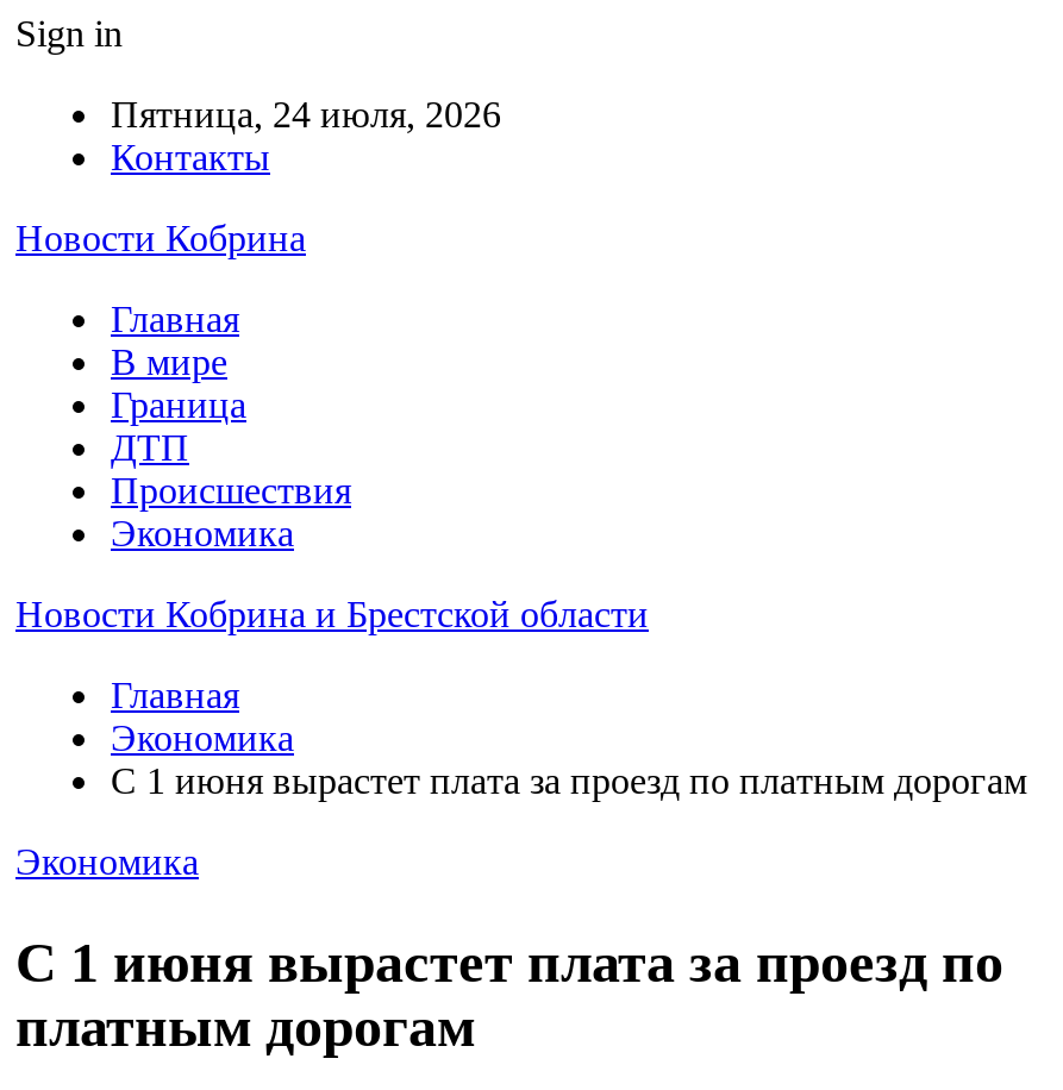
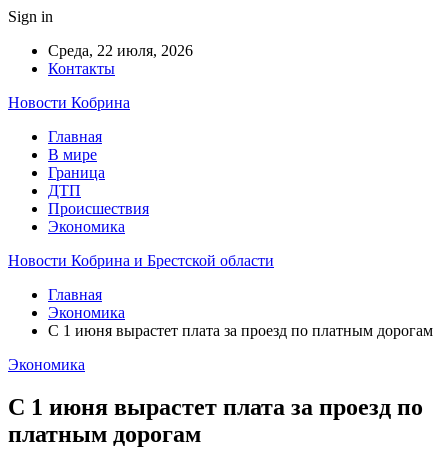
[111,94,501,134] Пятница, 24 июля, 2026 -> [48,42,193,59] Среда, 22 июля, 2026

